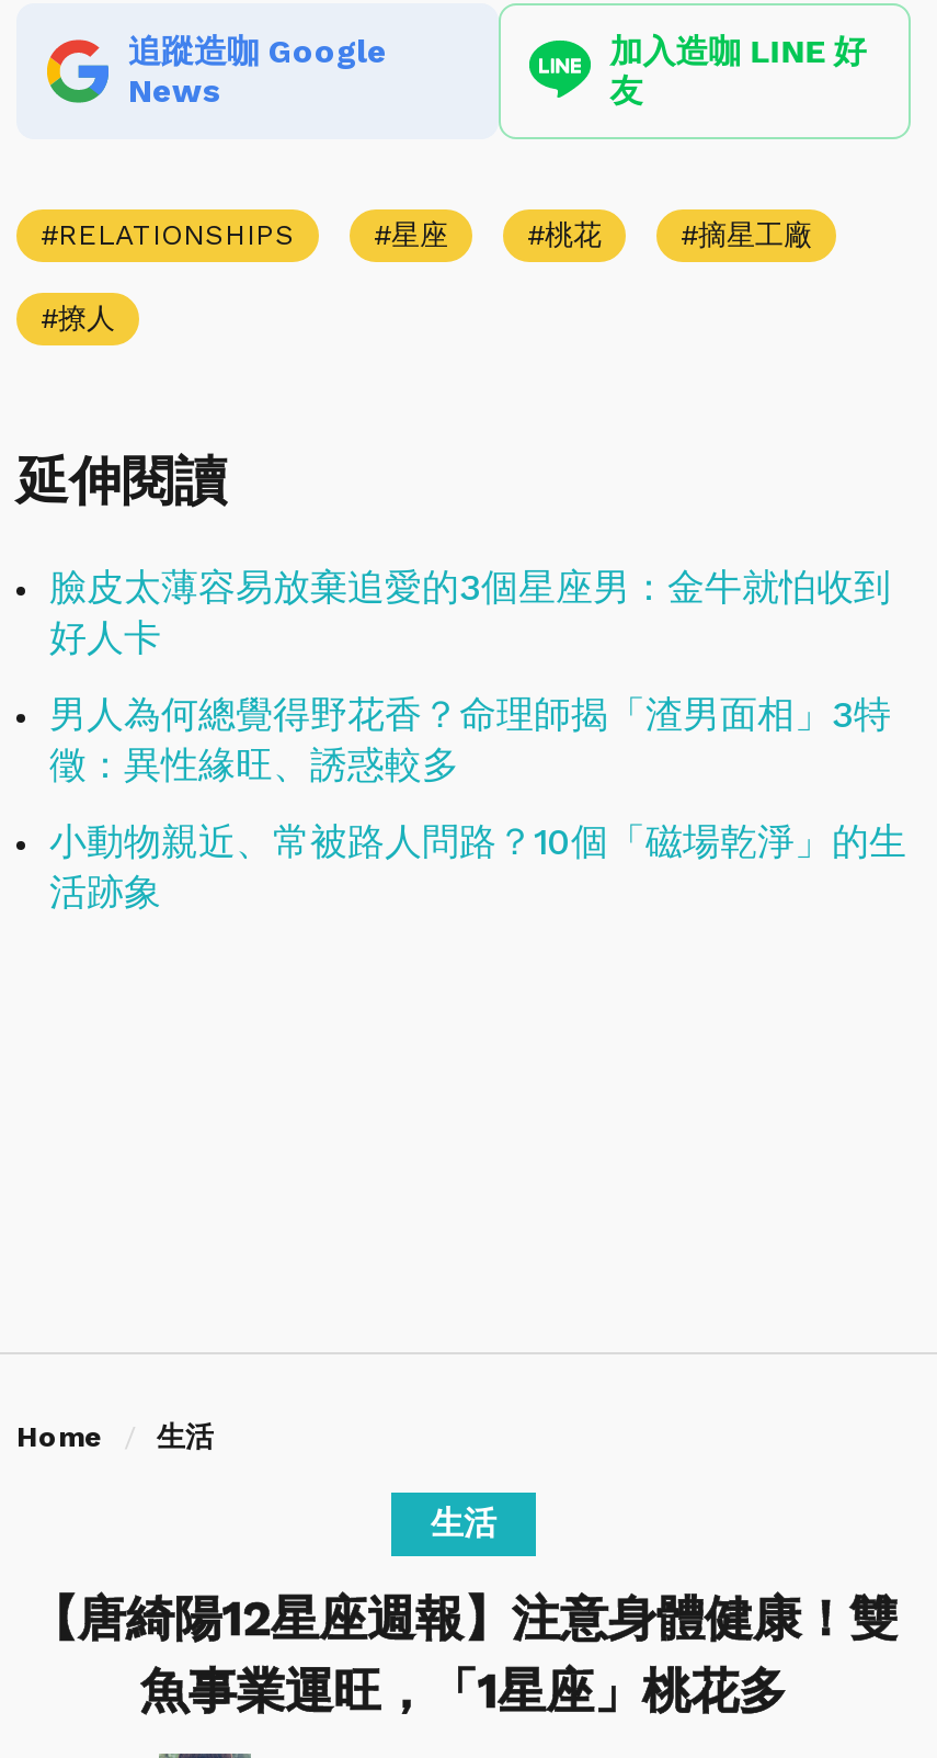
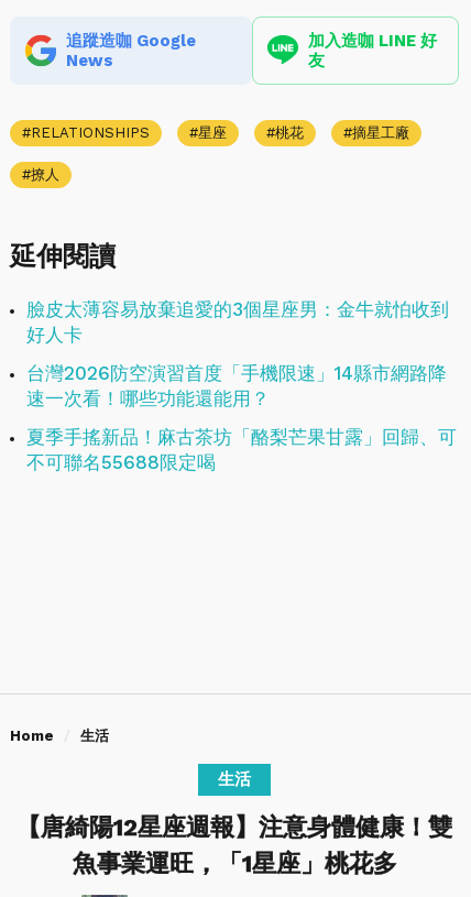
[49,692,891,787] 男人為何總覺得野花香？命理師揭「渣男面相」3特 | 徵：異性緣旺、誘惑較多 -> [26,362,447,410] 台灣2026防空演習首度「手機限速」14縣市網路降 | 速一次看！哪些功能還能用？
[49,820,906,914] 小動物親近、常被路人問路？10個「磁場乾淨」的生 | 活跡象 -> [26,426,457,473] 夏季手搖新品！麻古茶坊「酪梨芒果甘露」回歸、可 | 不可聯名55688限定喝

